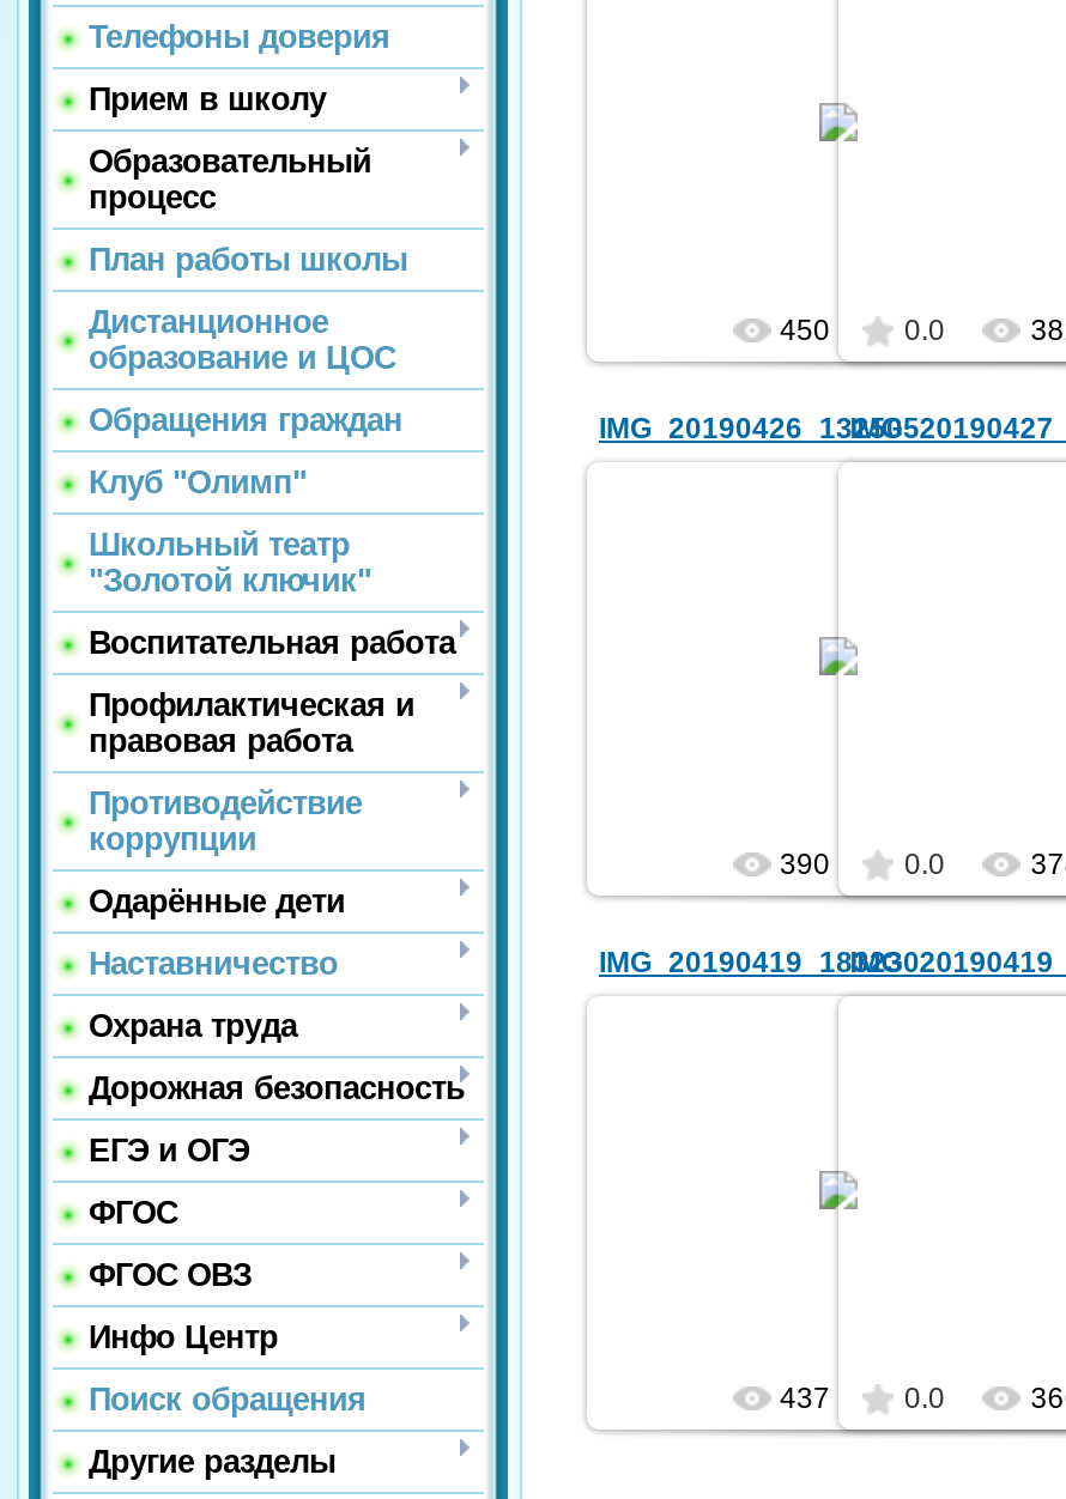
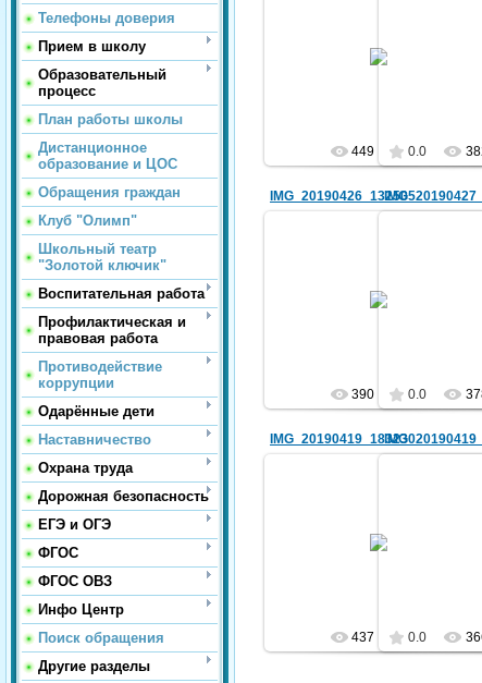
[780,314,830,348] 450 -> [352,144,375,159] 449

